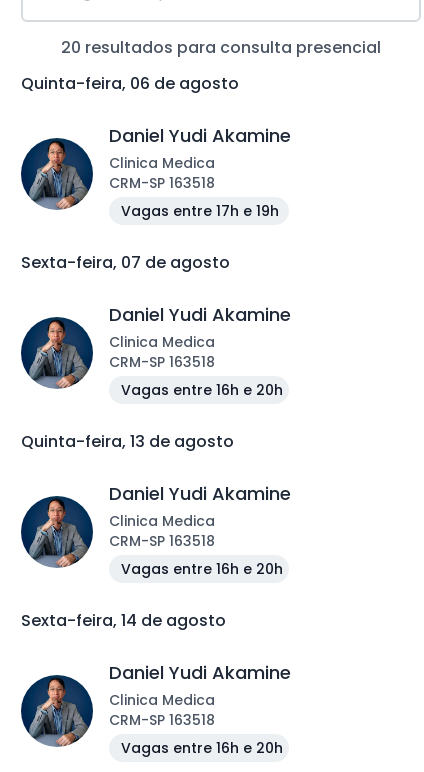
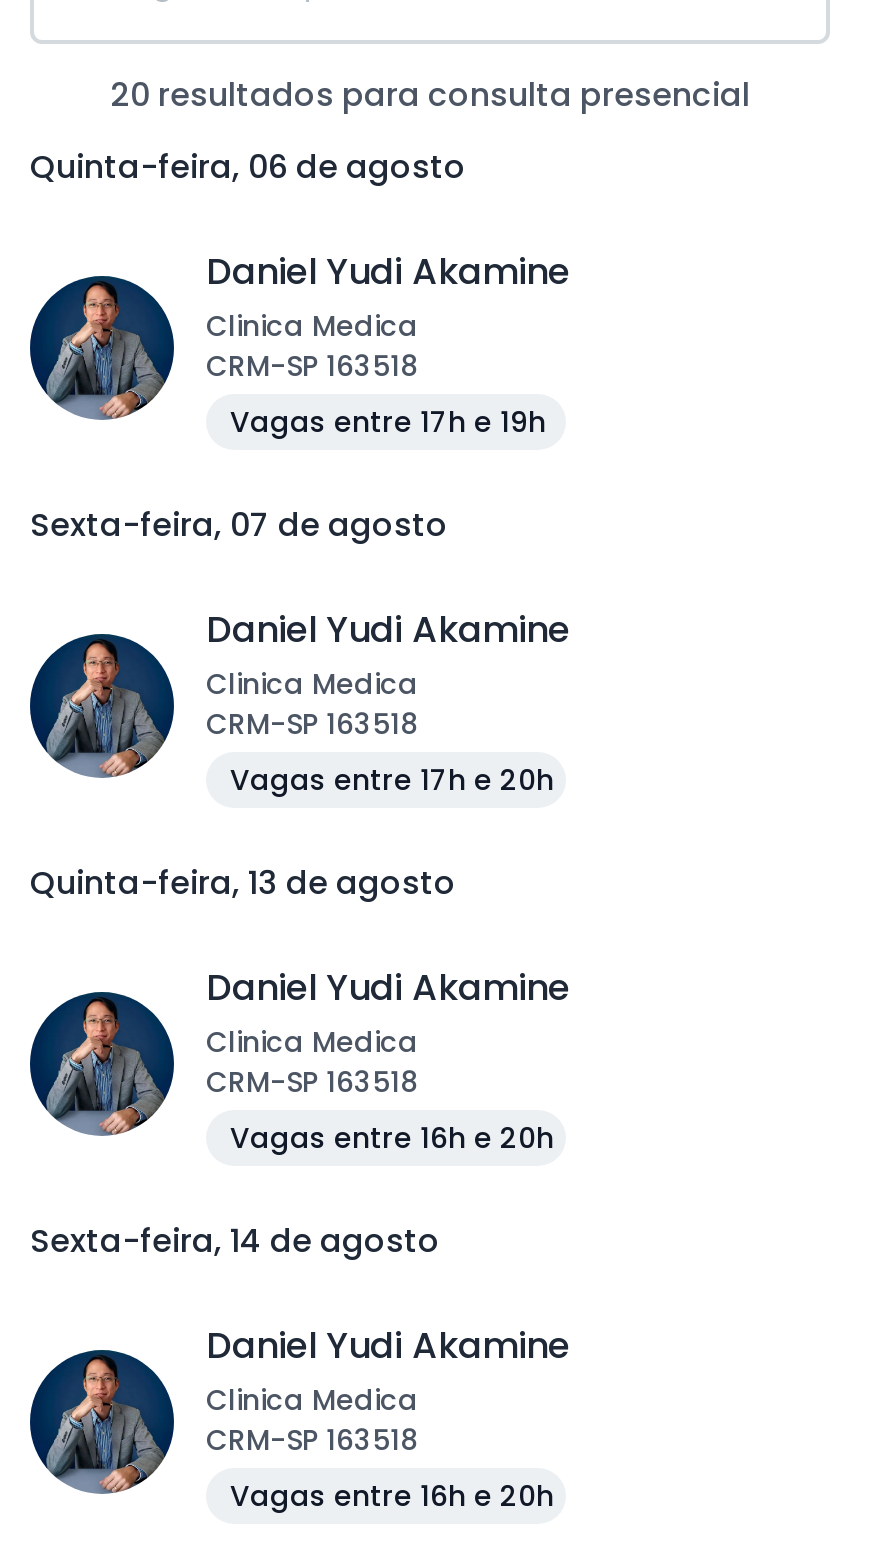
[121,380,283,400] Vagas entre 16h e 20h -> [230,760,554,800] Vagas entre 17h e 20h

